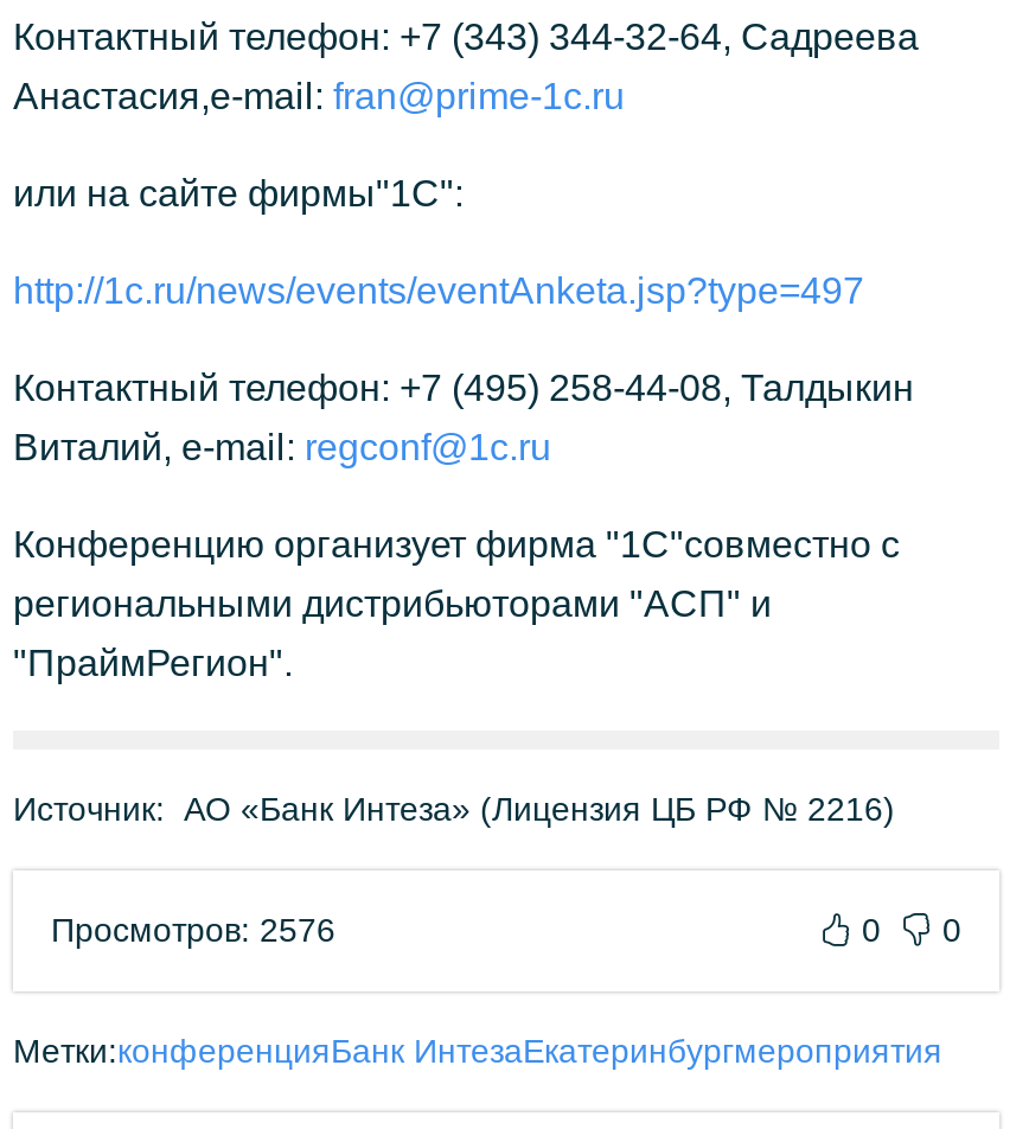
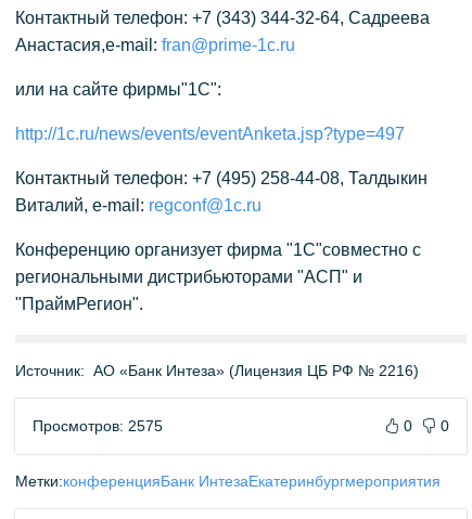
[51,912,335,950] Просмотров: 2576 -> [33,418,163,435] Просмотров: 2575

